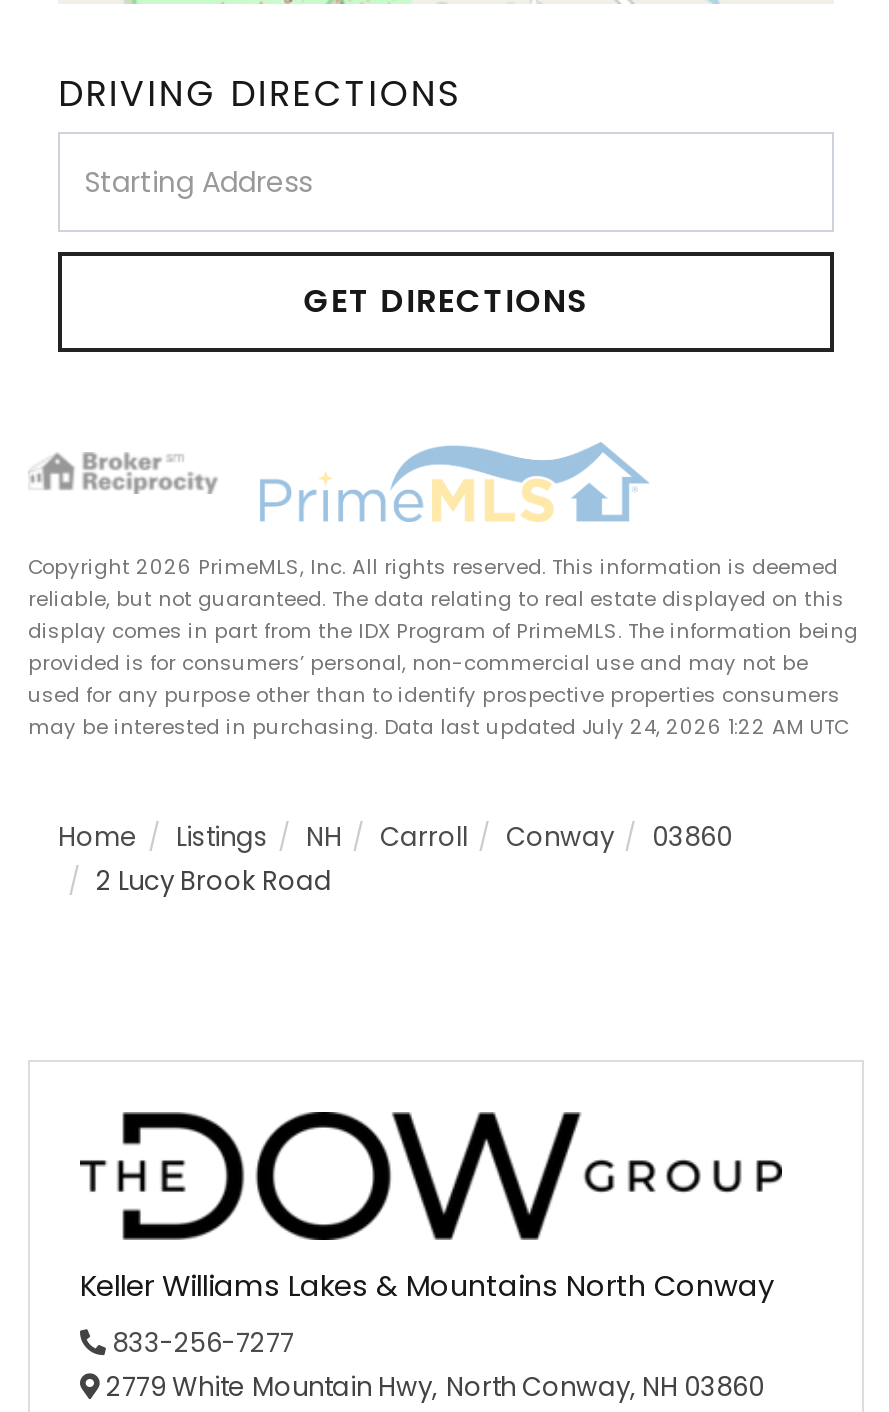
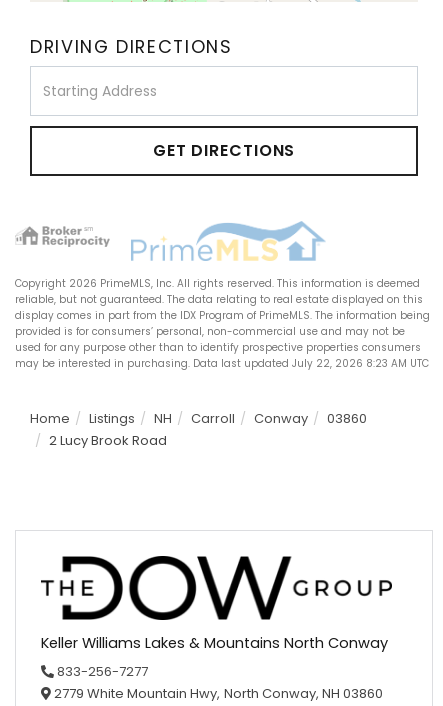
[28,712,848,742] may be interested in purchasing. Data last updated July 24, 2026 1:22 AM UTC -> [15,356,429,371] may be interested in purchasing. Data last updated July 22, 2026 8:23 AM UTC

